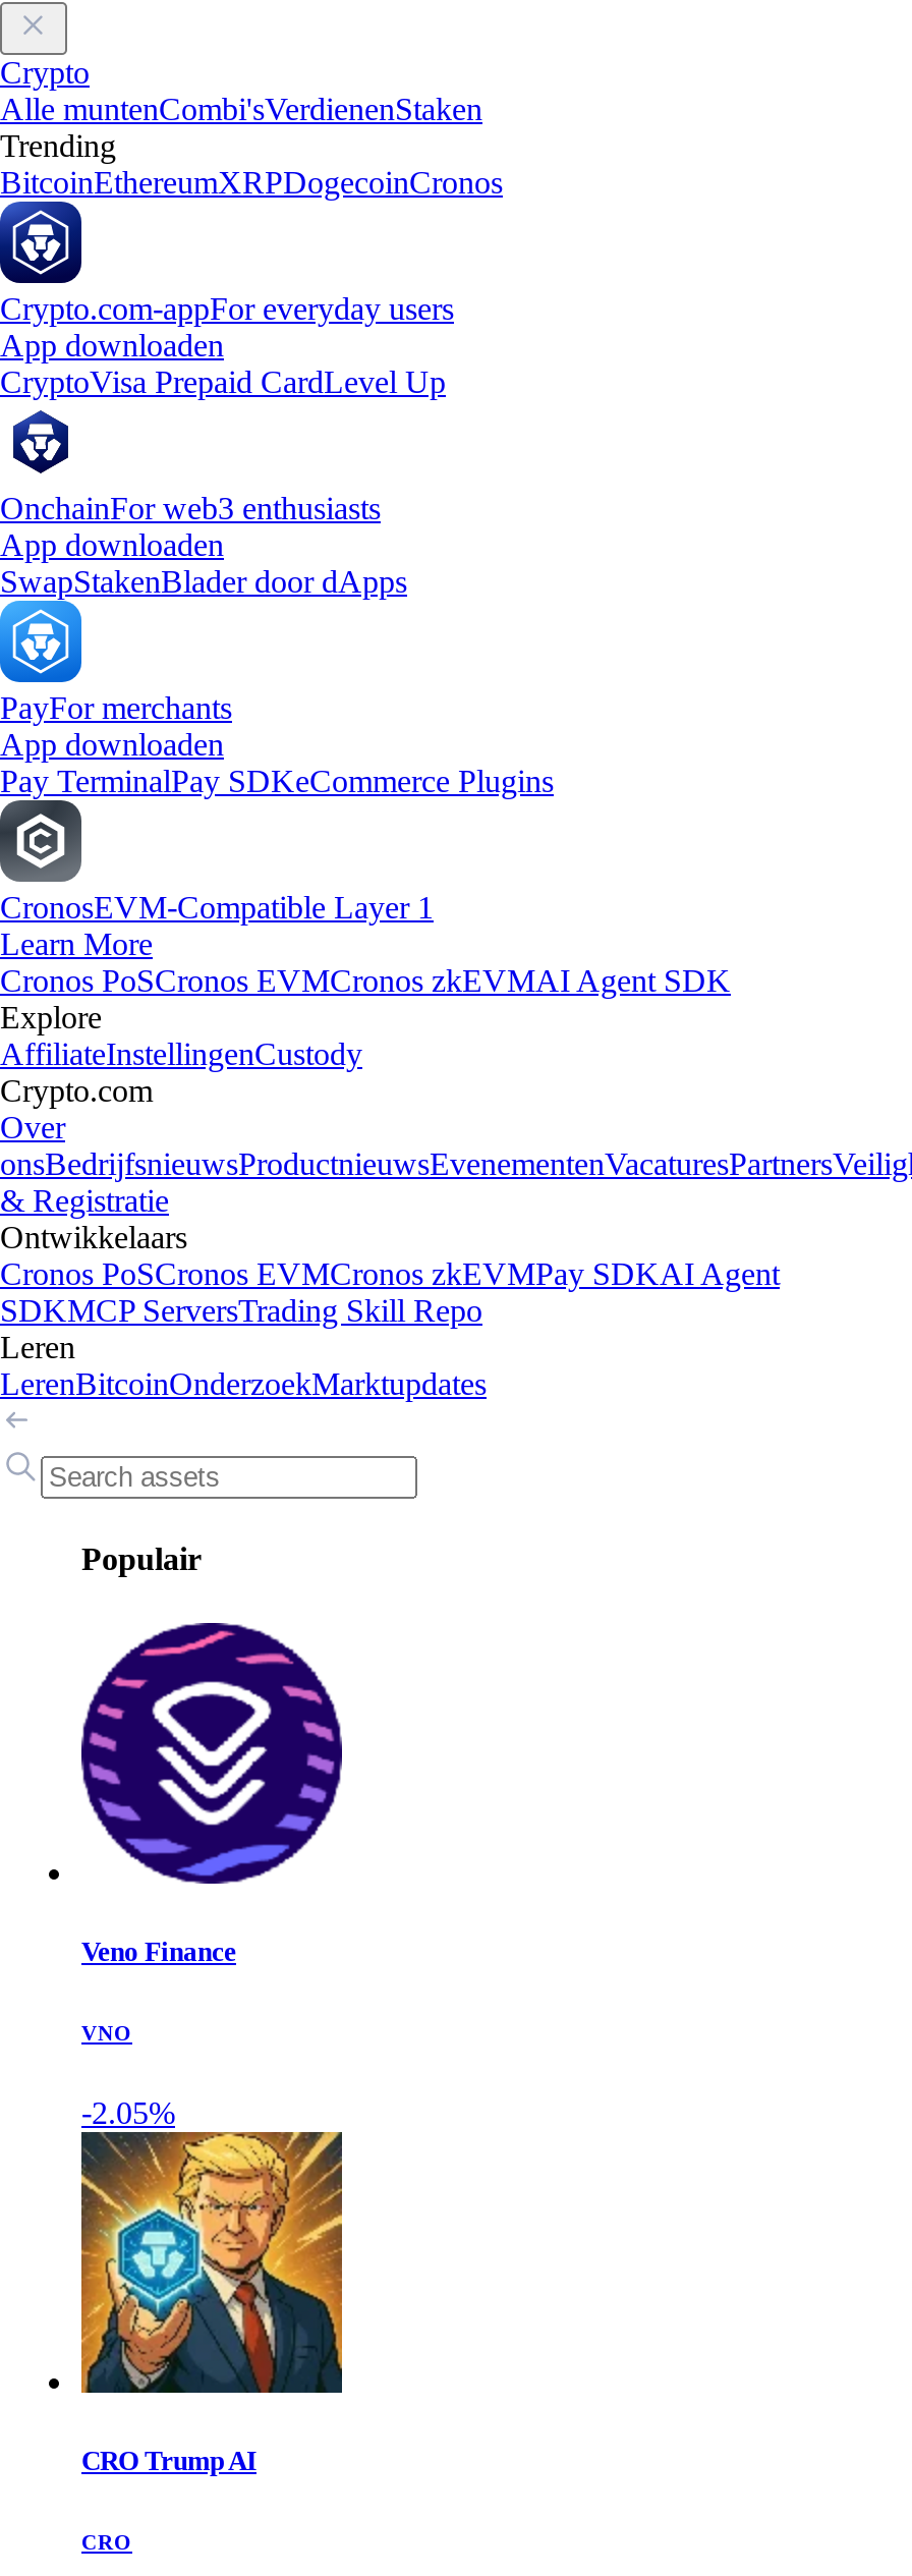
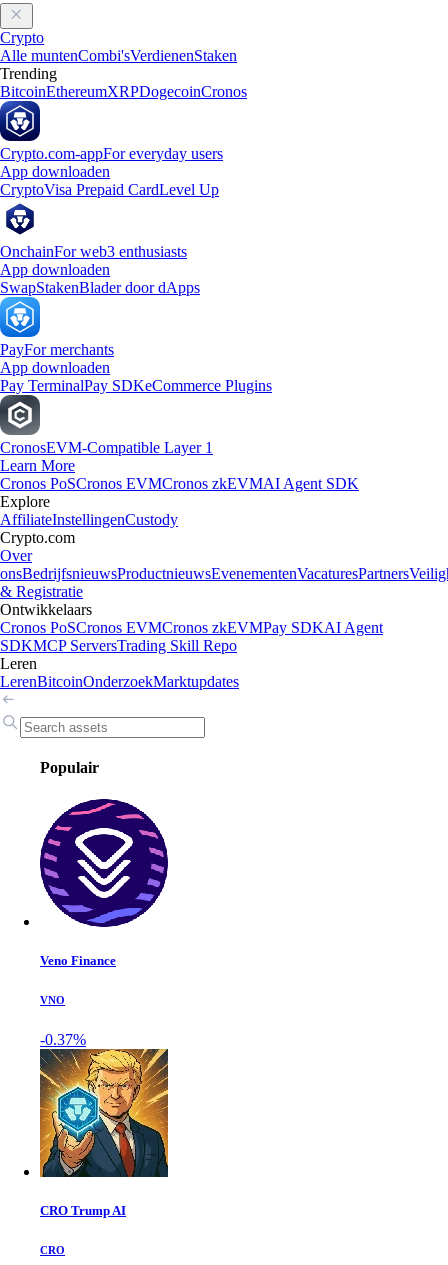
[81,2095,175,2130] -2.05% -> [40,1031,86,1048] -0.37%

